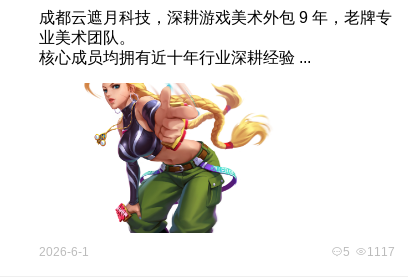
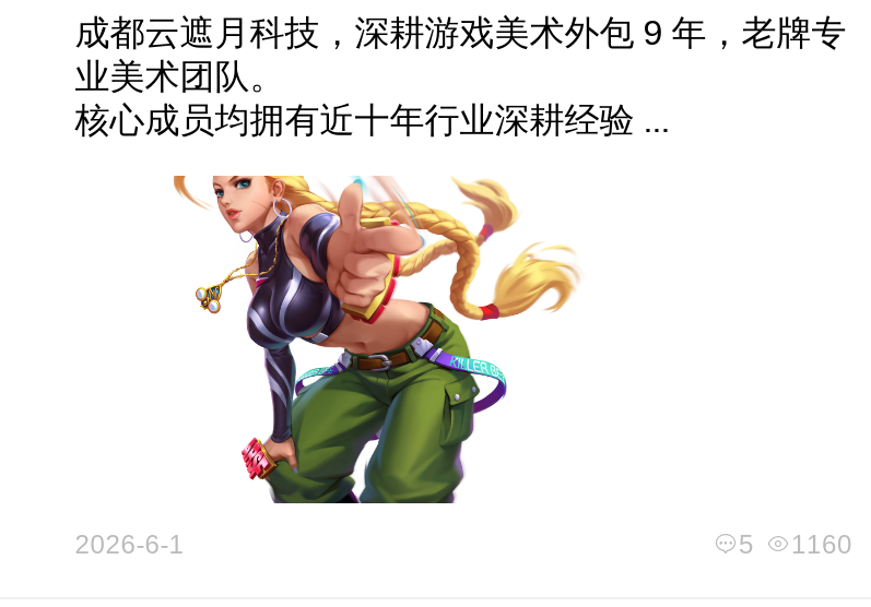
[343,245,395,259] 5 1117 -> [739,529,852,560] 5 1160

